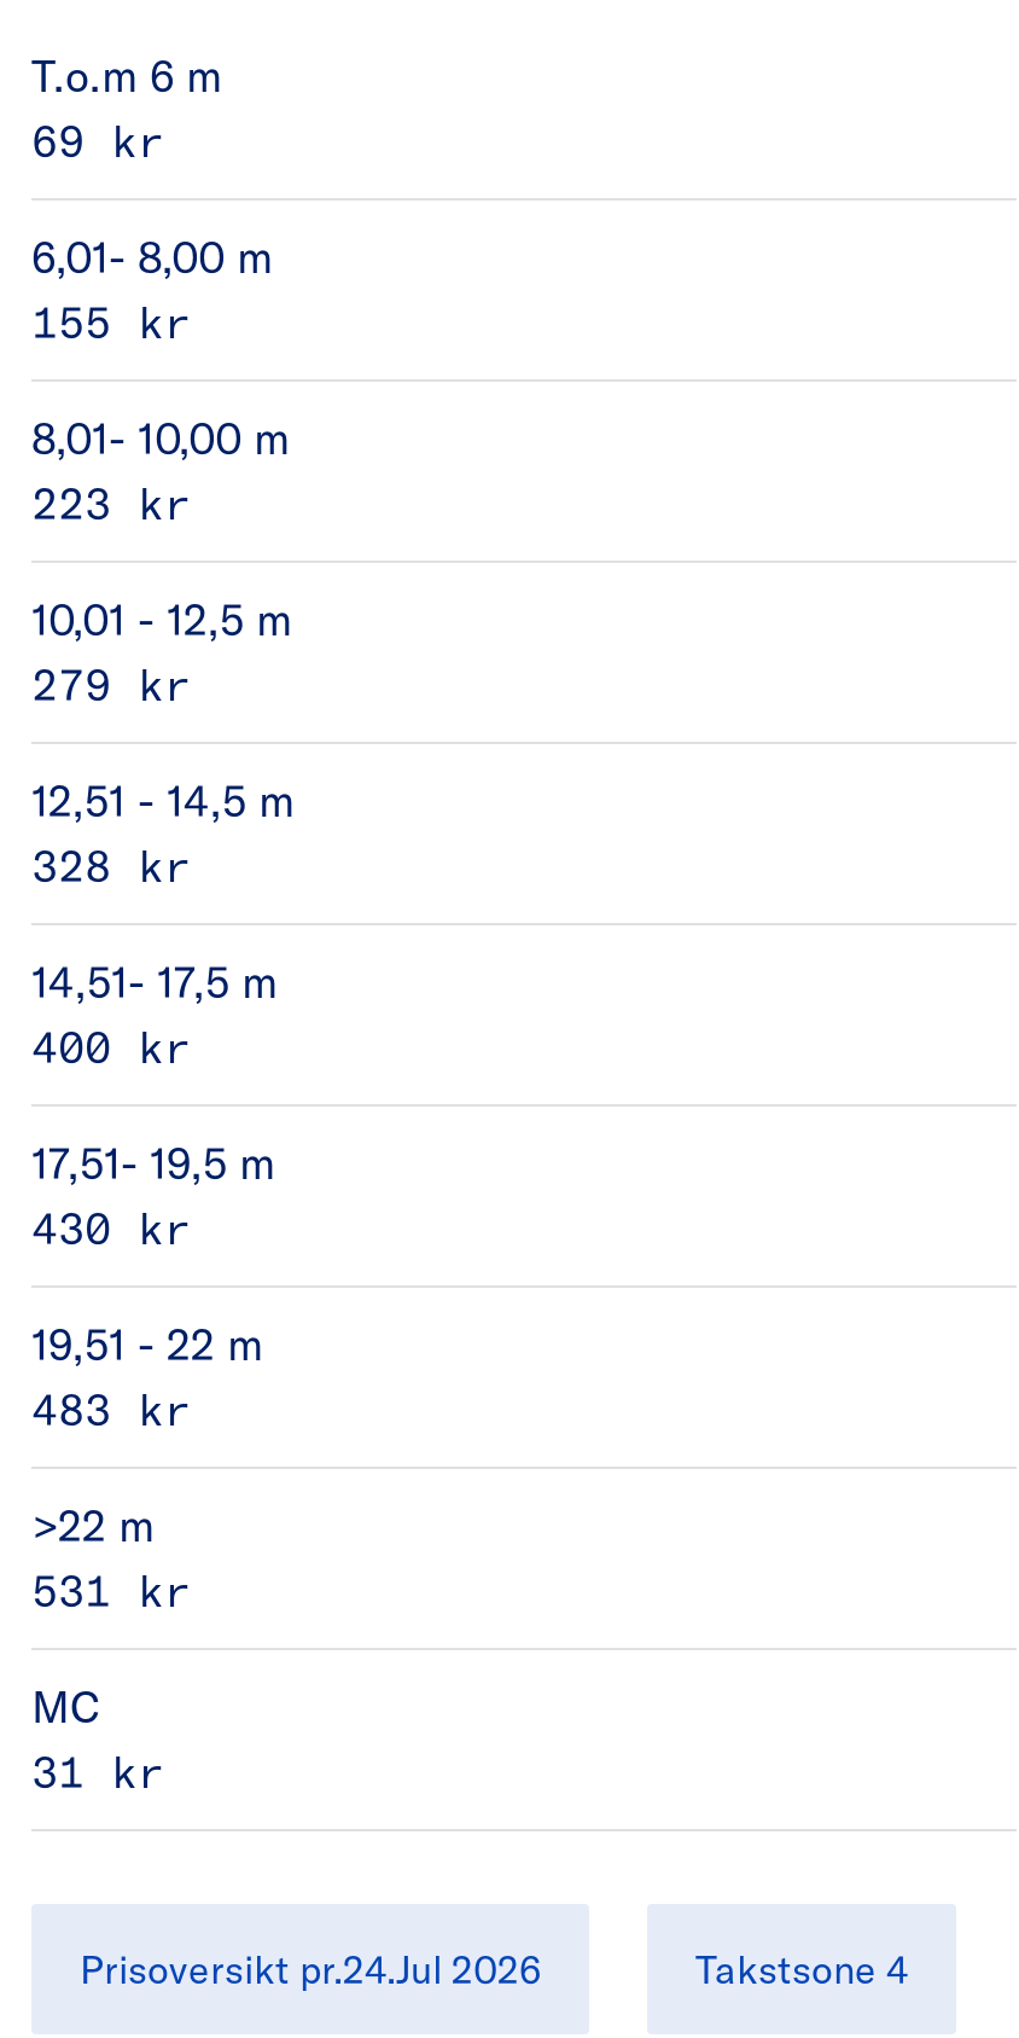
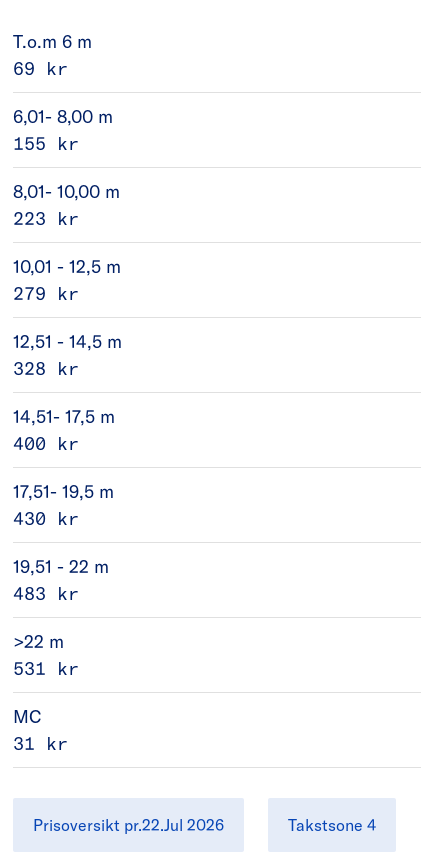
[80,1945,541,1991] Prisoversikt pr.24.Jul 2026 -> [33,815,224,834] Prisoversikt pr.22.Jul 2026

